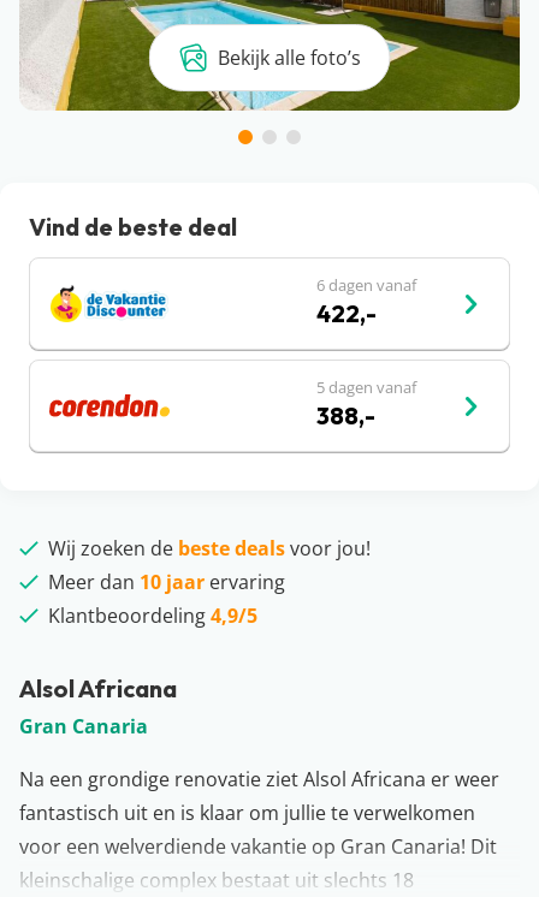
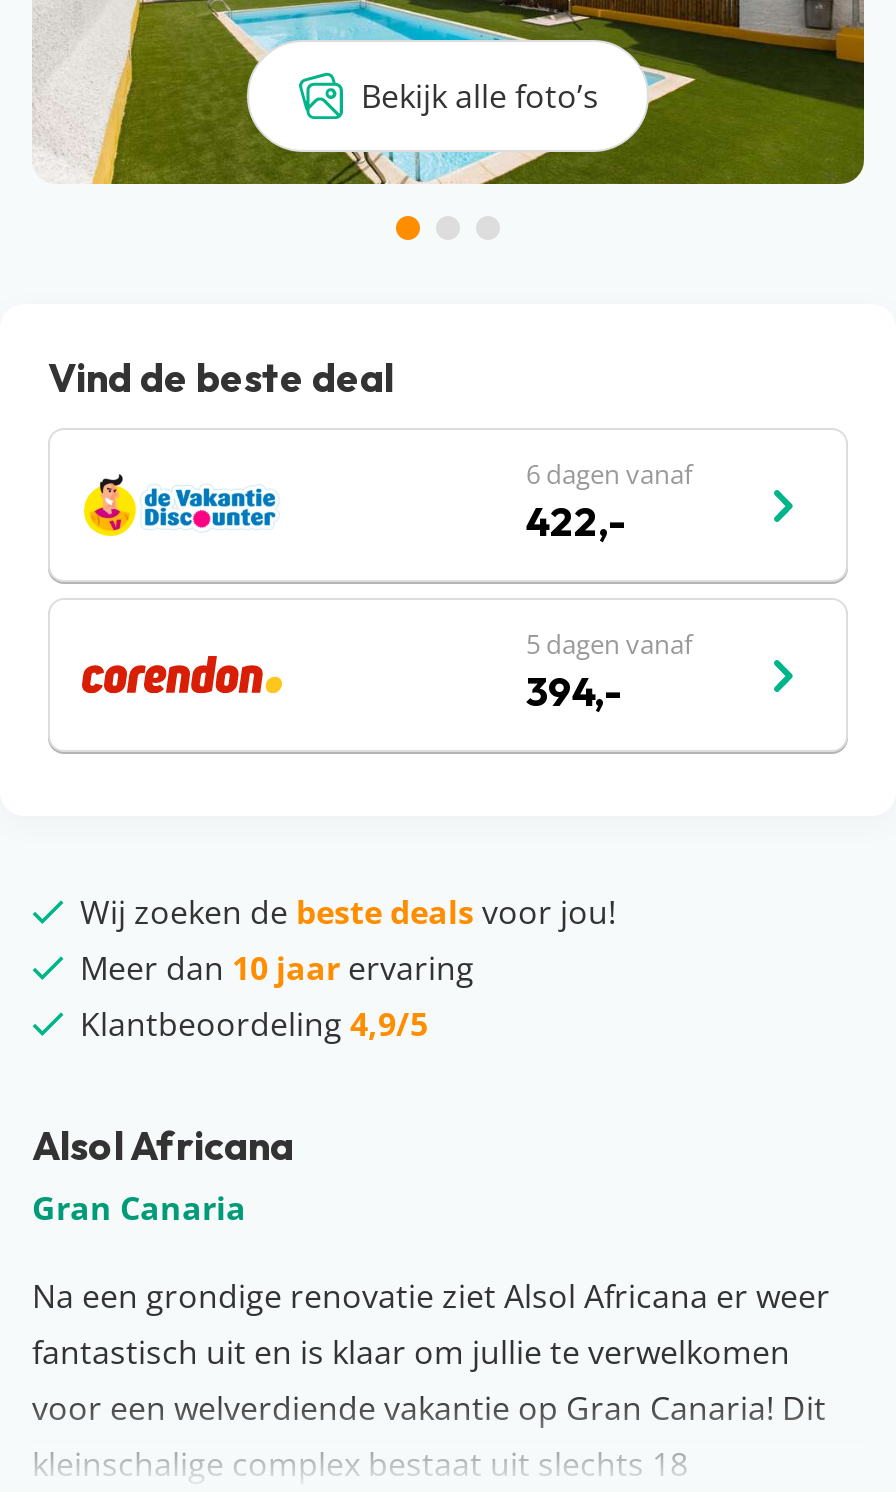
[316,400,375,430] 388,- -> [526,666,622,716] 394,-

